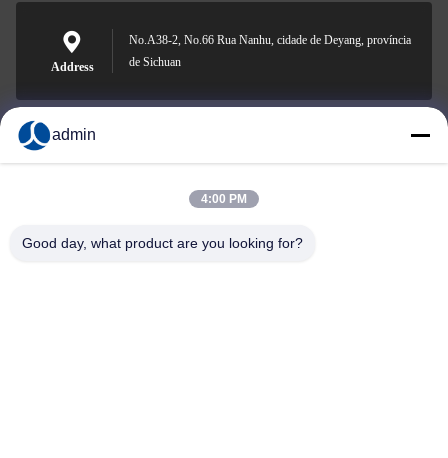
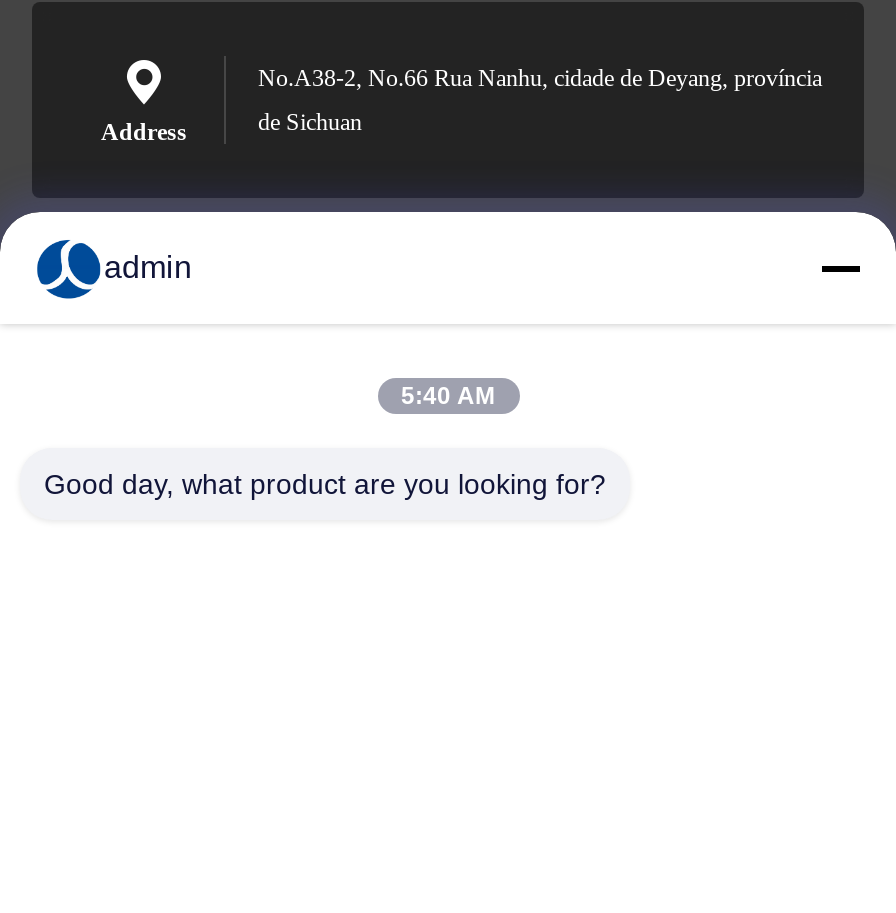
[201,192,247,206] 4:00 PM -> [401,382,495,410] 5:40 AM

